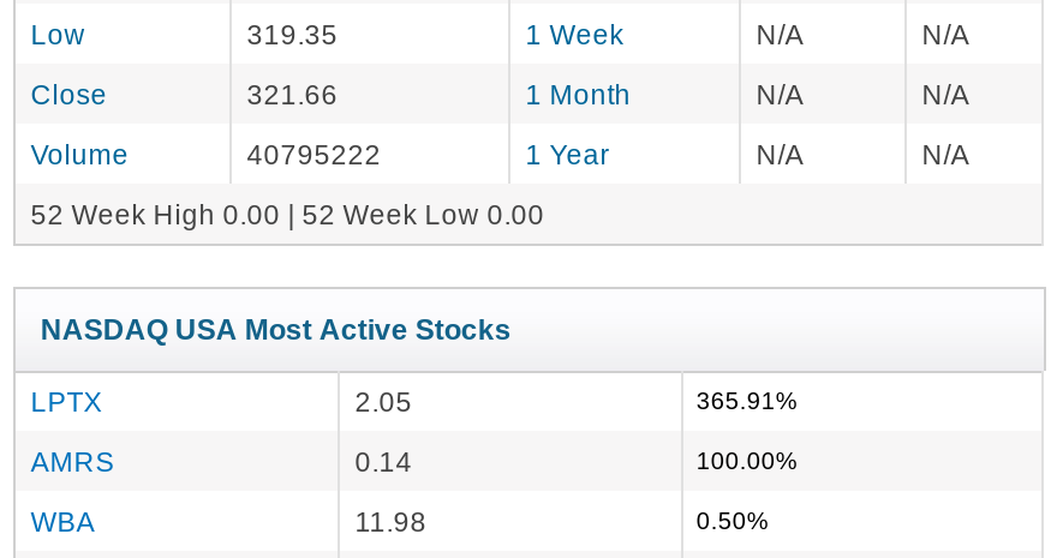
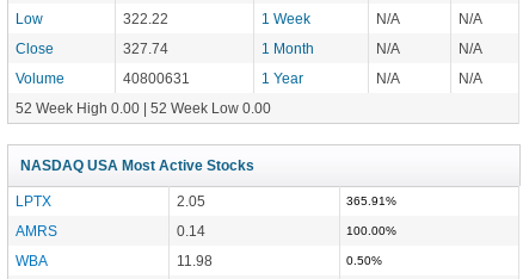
[247,19,338,50] 319.35 -> [123,11,169,27] 322.22
[247,79,338,110] 321.66 -> [123,41,169,56] 327.74
[247,139,381,170] 40795222 -> [123,71,190,86] 40800631

